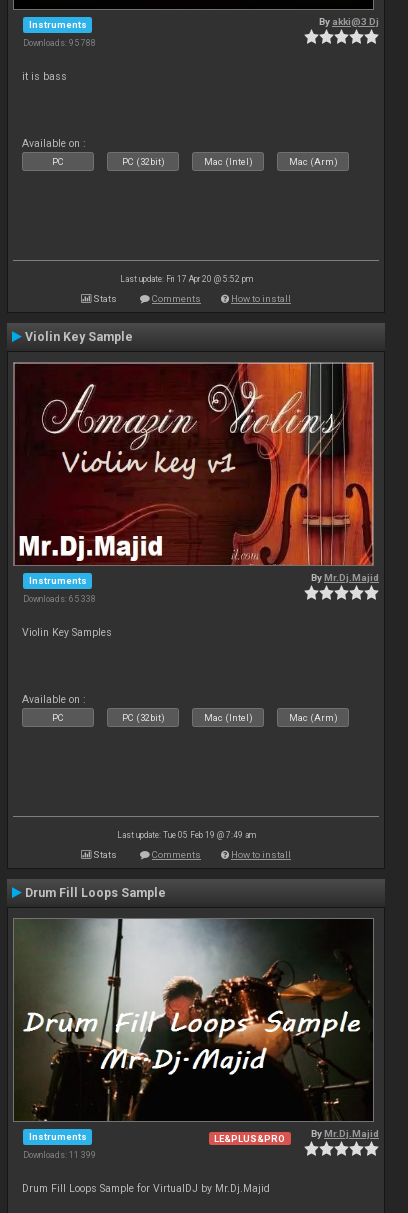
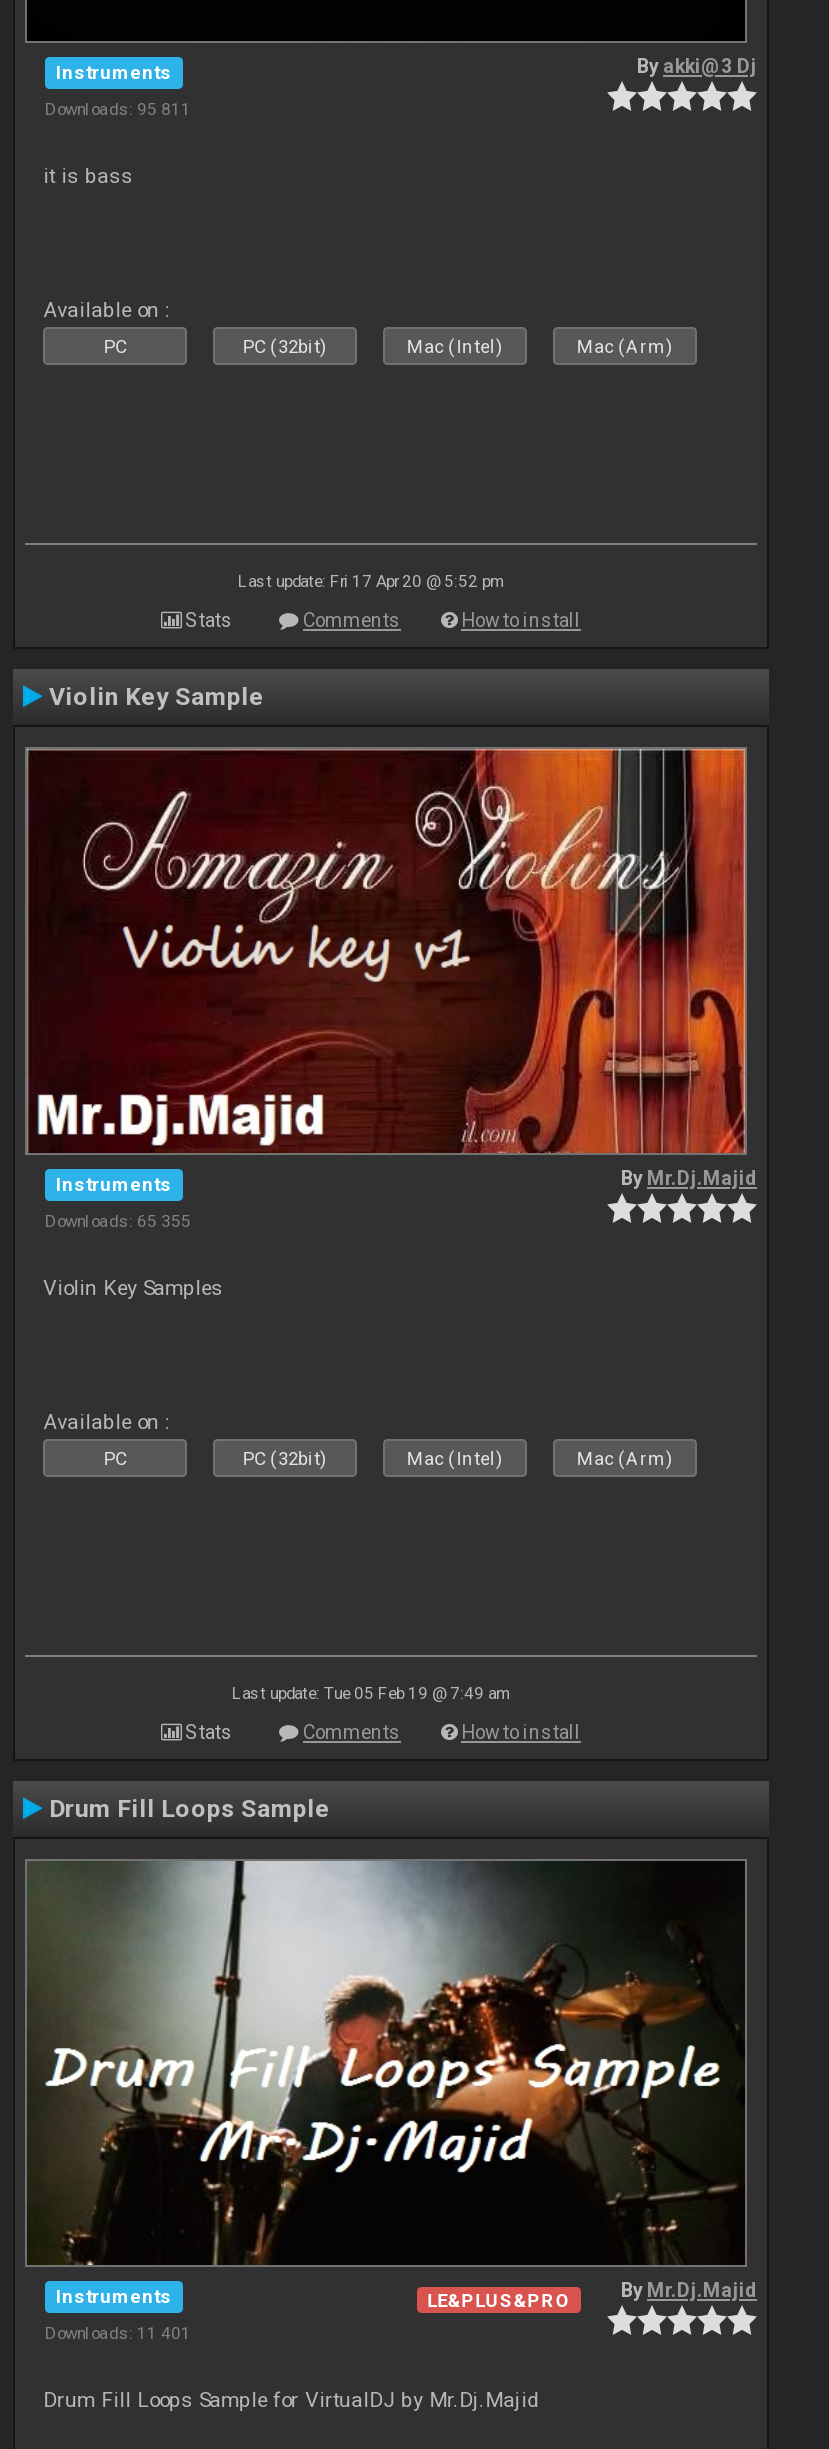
[23,38,96,48] Downloads: 95 788 -> [45,98,191,118] Downloads: 95 811
[23,594,96,604] Downloads: 65 338 -> [45,1210,191,1230] Downloads: 65 355
[23,1150,96,1160] Downloads: 11 399 -> [45,2322,191,2342] Downloads: 11 401

